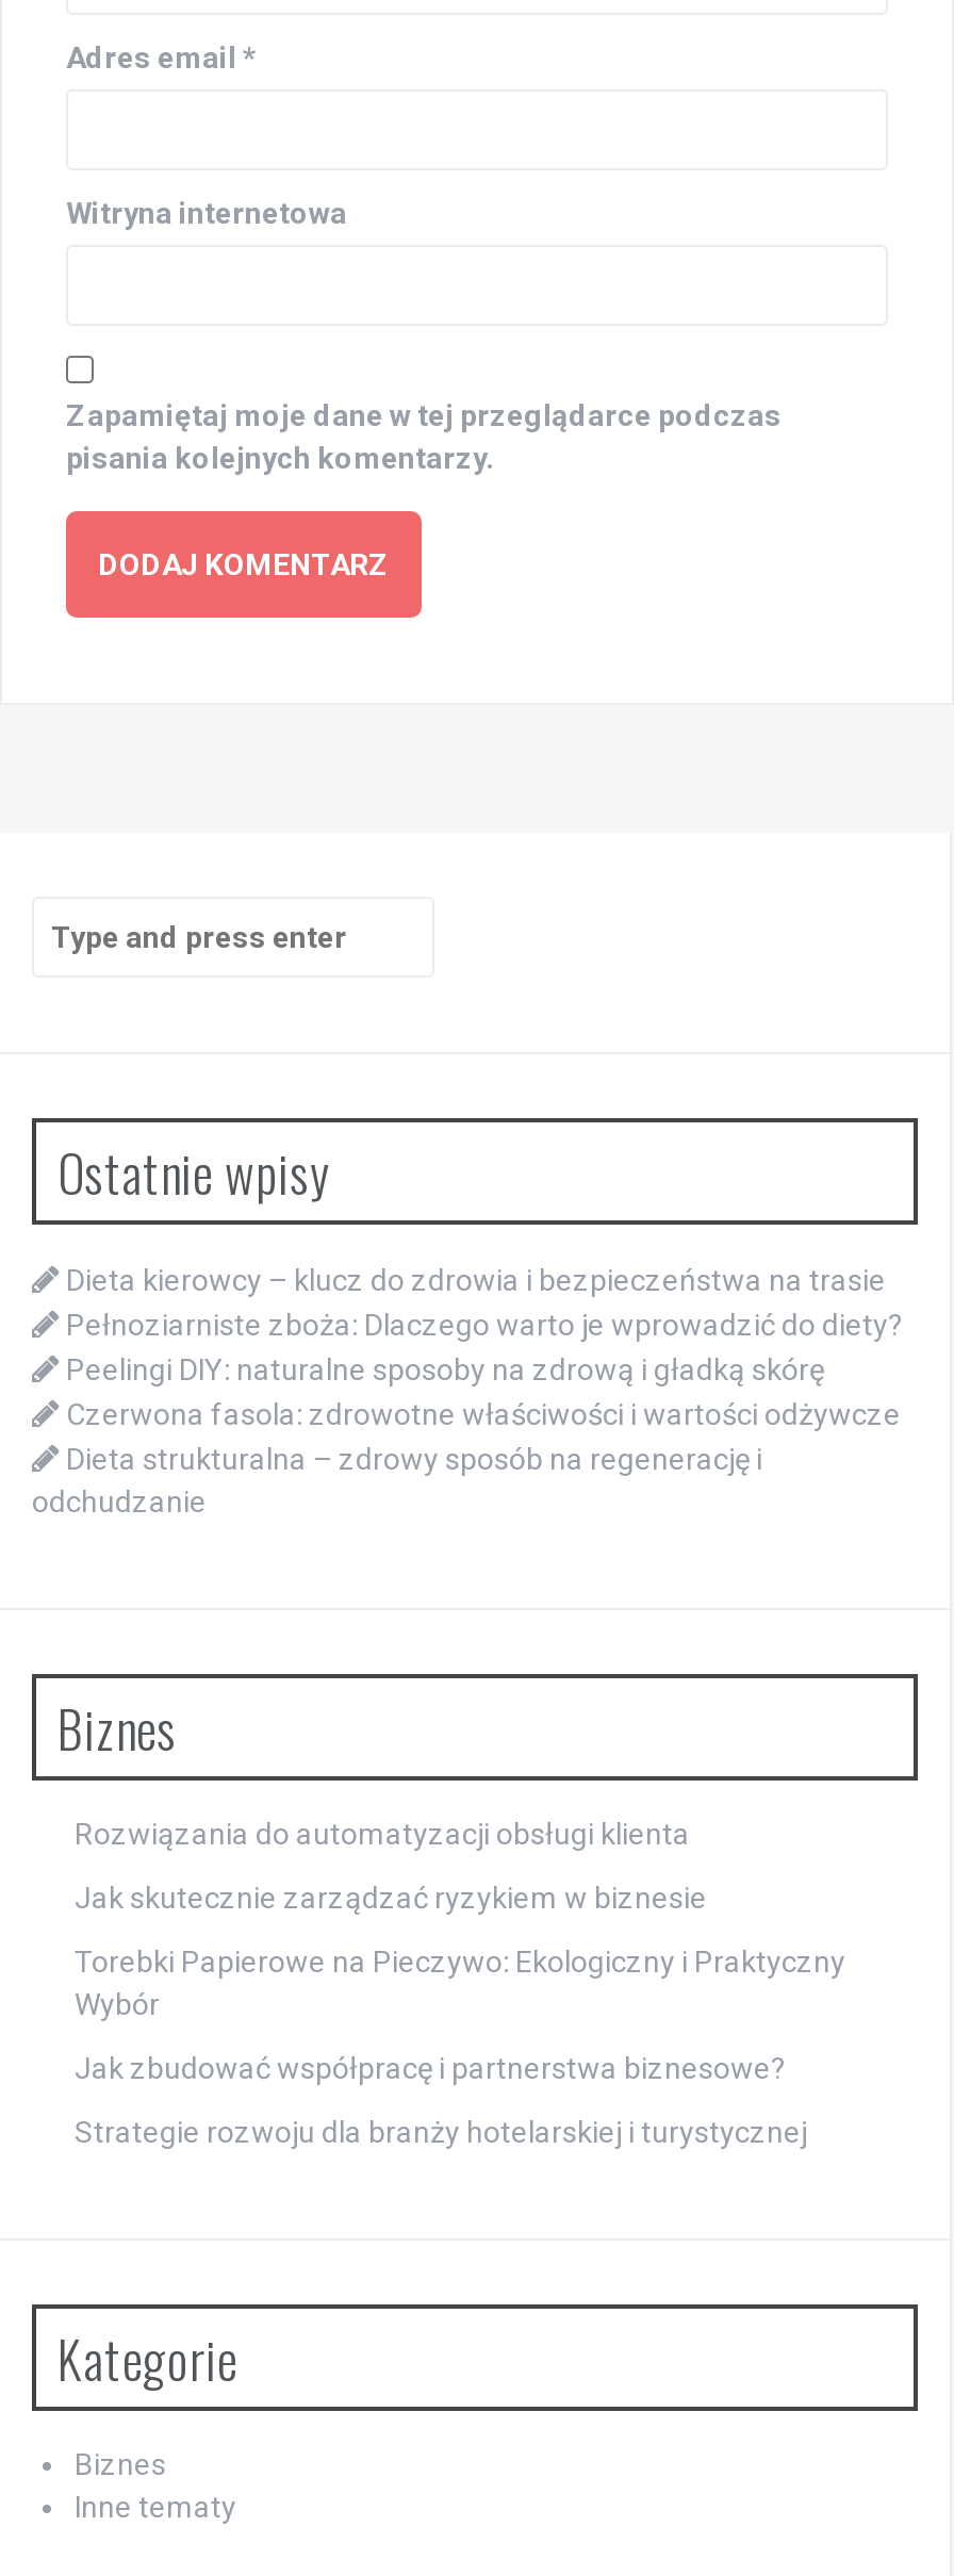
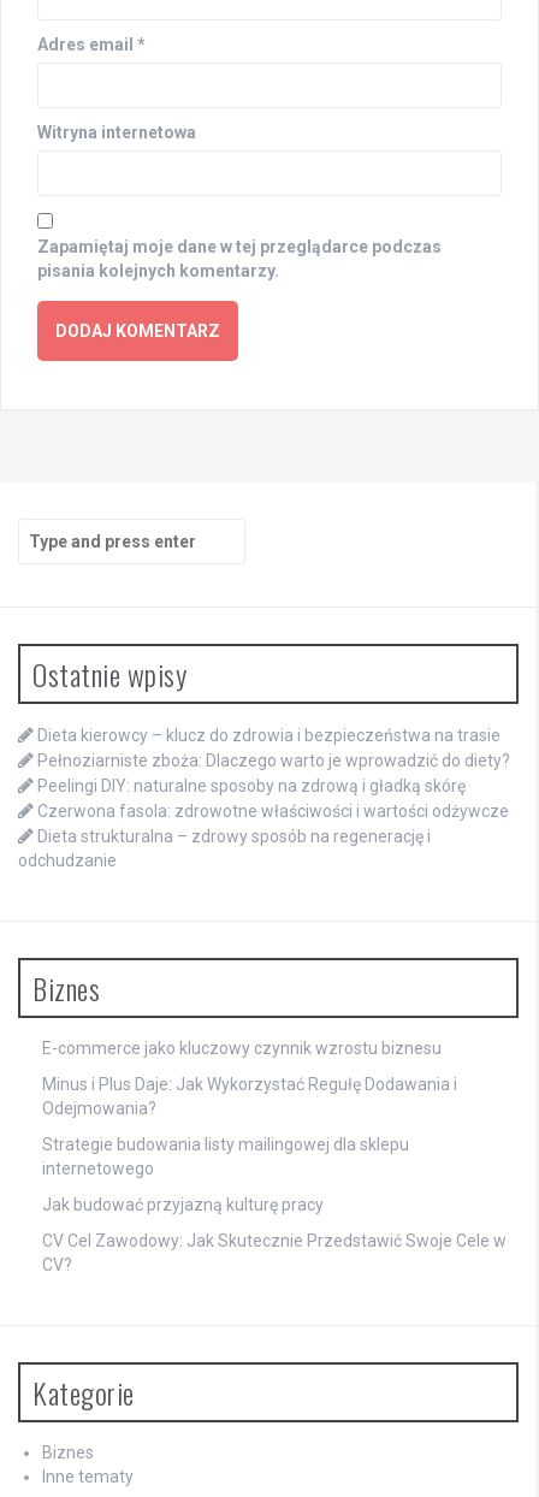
[75,1816,690,1850] Rozwiązania do automatyzacji obsługi klienta -> [42,1038,442,1057] E-commerce jako kluczowy czynnik wzrostu biznesu
[75,1880,707,1914] Jak skutecznie zarządzać ryzykiem w biznesie -> [42,1074,457,1117] Minus i Plus Daje: Jak Wykorzystać Regułę Dodawania i | Odejmowania?
[75,1944,845,2020] Torebki Papierowe na Pieczywo: Ekologiczny i Praktyczny | Wybór -> [42,1134,409,1178] Strategie budowania listy mailingowej dla sklepu | internetowego
[75,2050,786,2084] Jak zbudować współpracę i partnerstwa biznesowe? -> [42,1194,324,1214] Jak budować przyjazną kulturę pracy
[75,2114,807,2148] Strategie rozwoju dla branży hotelarskiej i turystycznej -> [42,1231,507,1274] CV Cel Zawodowy: Jak Skutecznie Przedstawić Swoje Cele w | CV?

